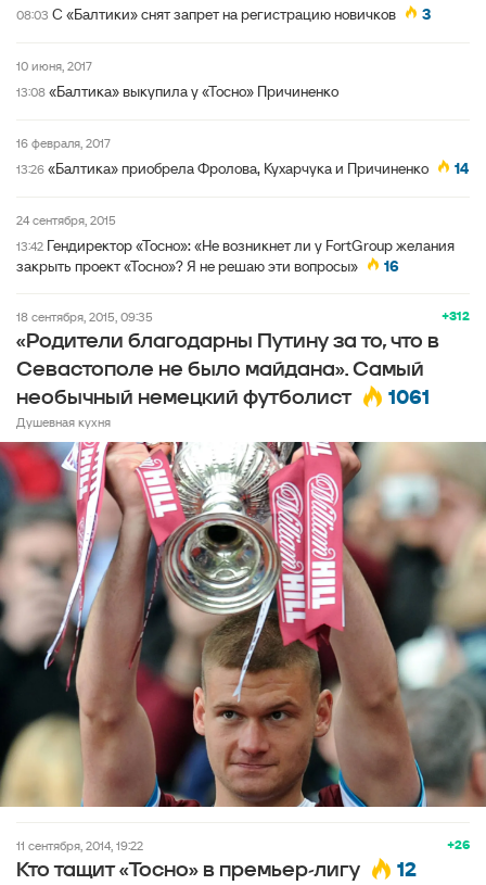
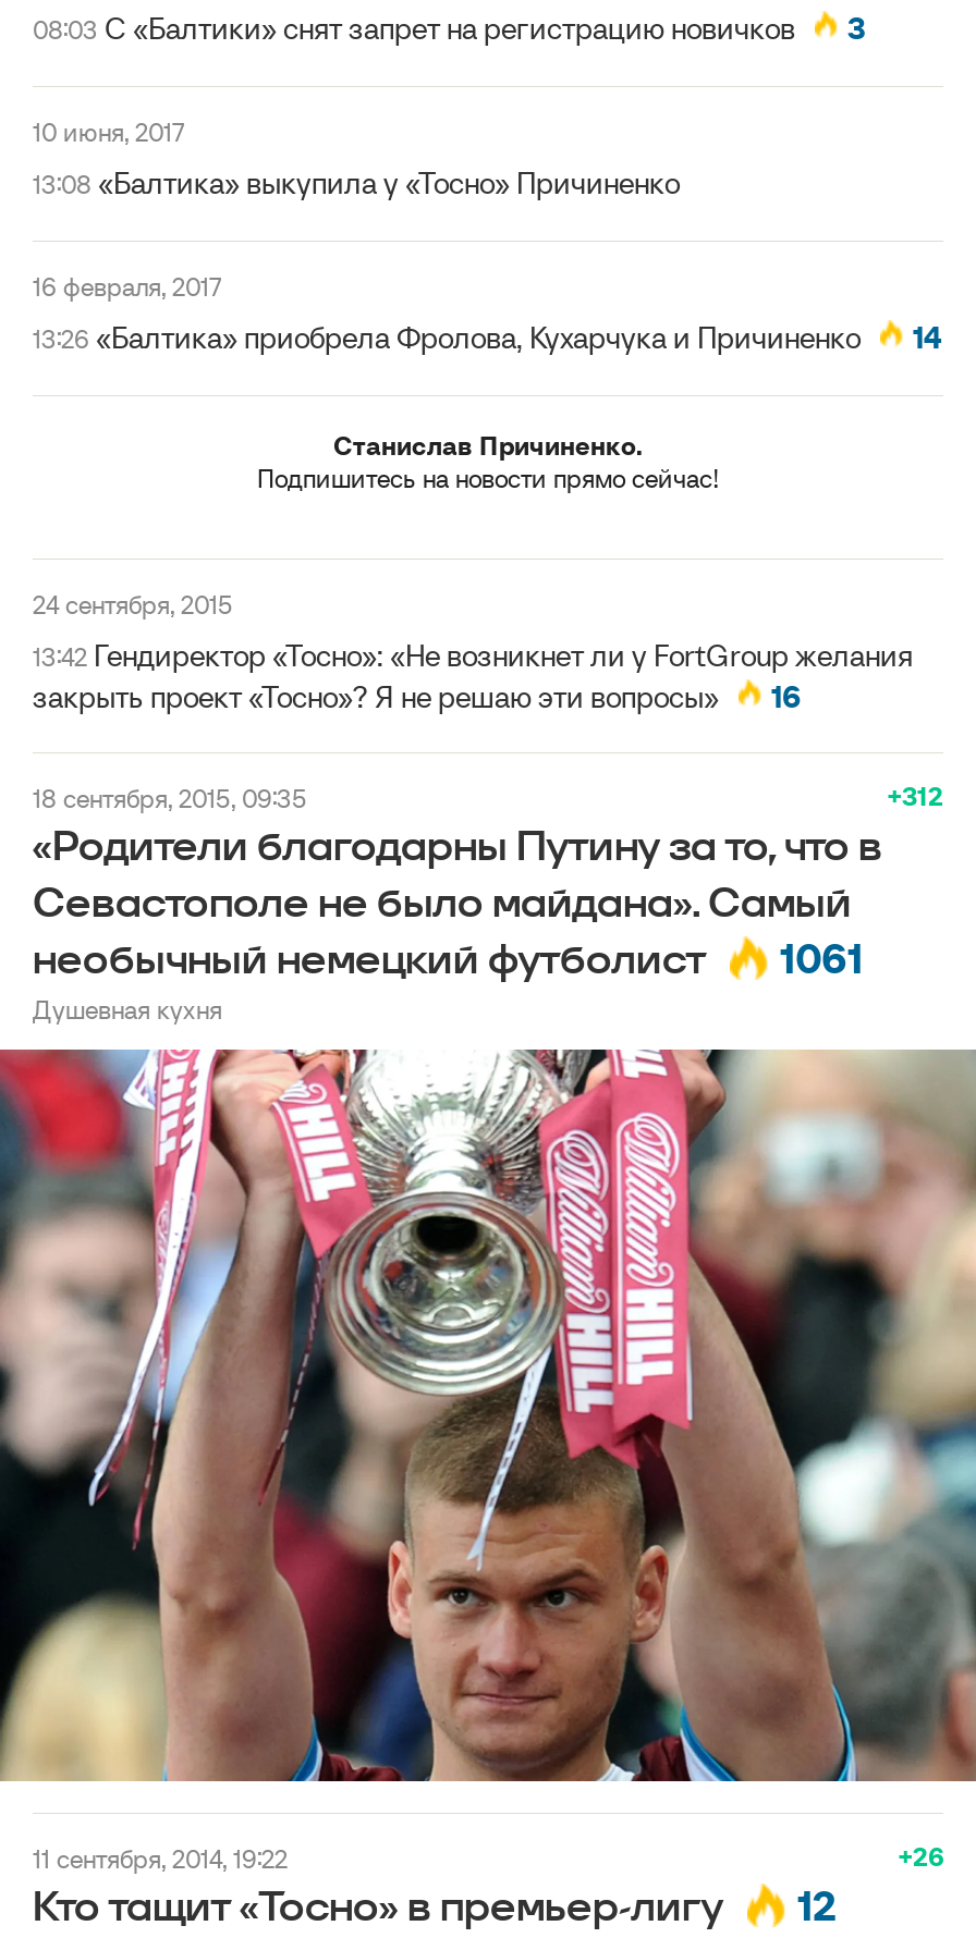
none -> [257,428,719,493] Станислав Причиненко. | Подпишитесь на новости прямо сейчас!

